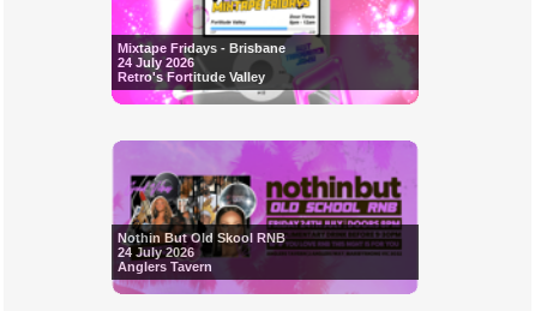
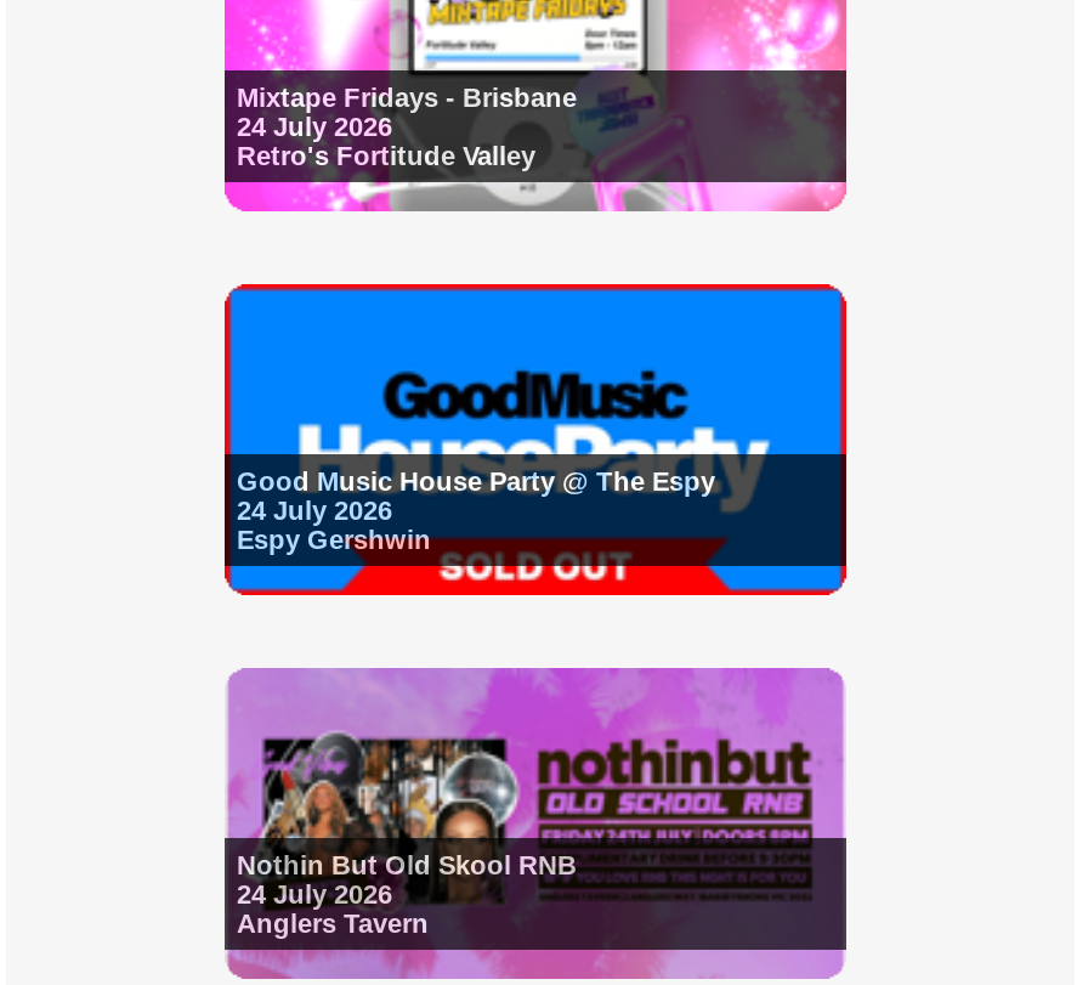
none -> [222,282,846,598] [image] | Good Music House Party @ The Espy | 24 July 2026 | Espy Gershwin

